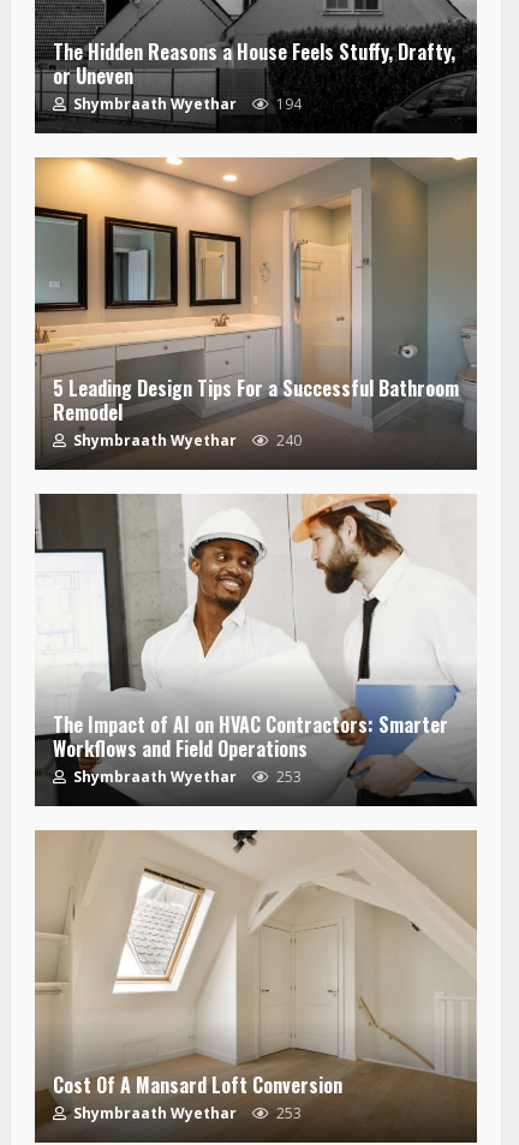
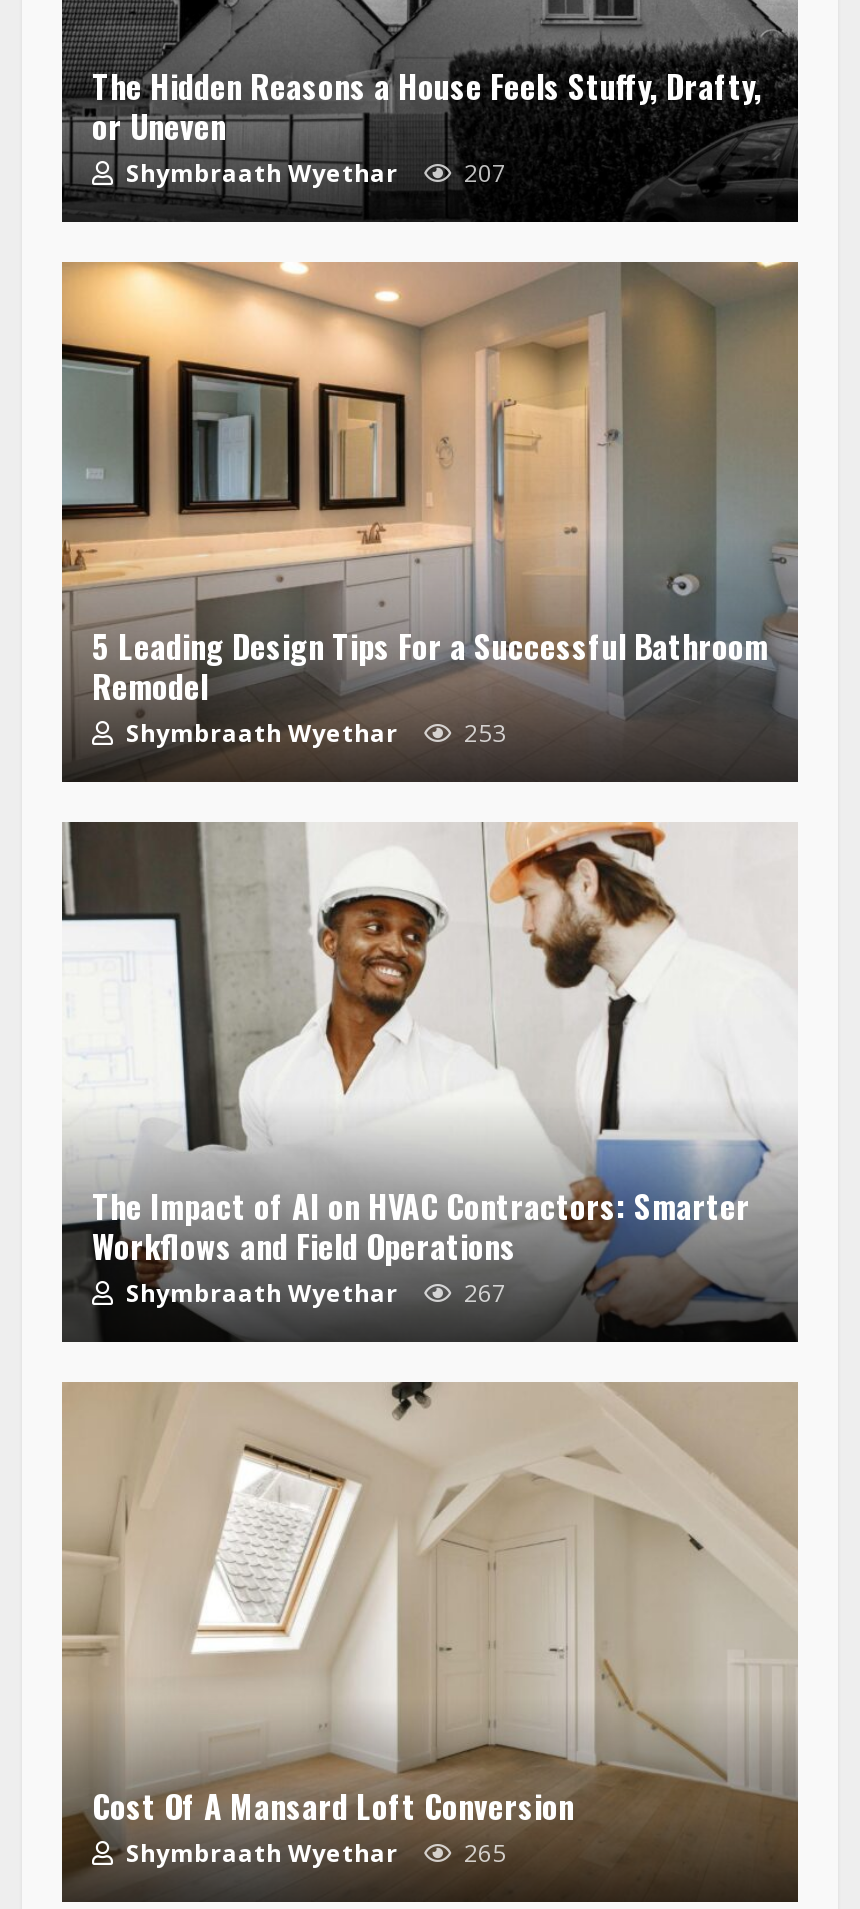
[70,93,302,114] Shymbraath Wyethar 194 -> [120,155,506,189] Shymbraath Wyethar 207
[70,430,302,450] Shymbraath Wyethar 240 -> [120,715,506,749] Shymbraath Wyethar 253
[70,766,302,787] Shymbraath Wyethar 253 -> [120,1275,506,1309] Shymbraath Wyethar 267
[70,1103,302,1123] Shymbraath Wyethar 253 -> [120,1835,506,1869] Shymbraath Wyethar 265

